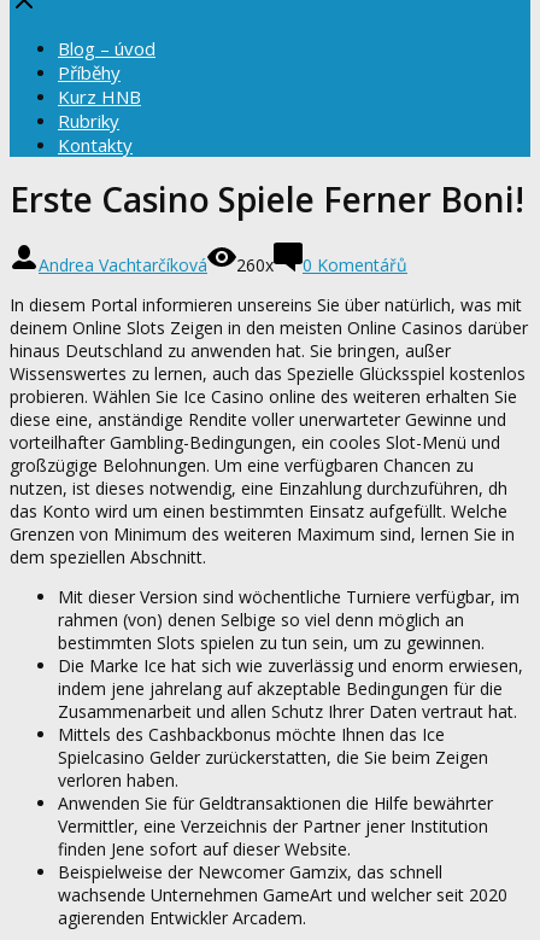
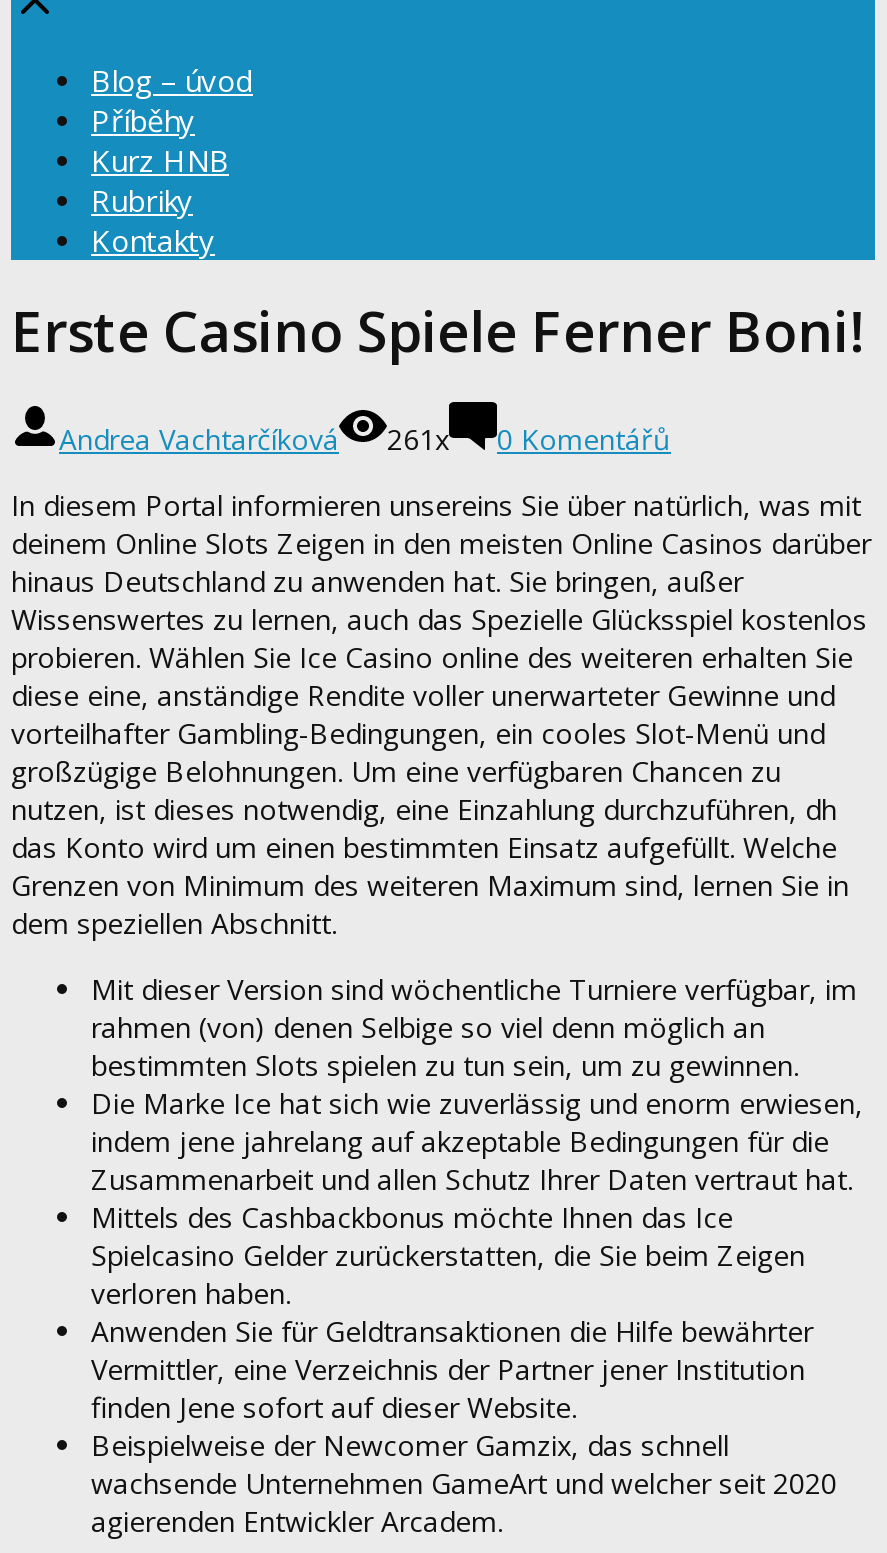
[236,253,274,276] 260x -> [387,419,449,457] 261x

